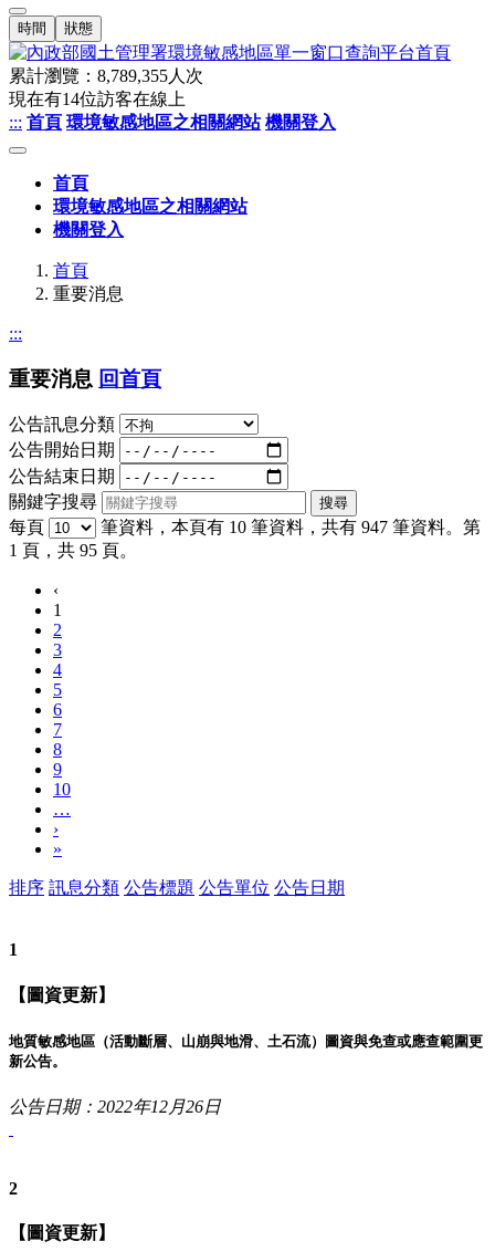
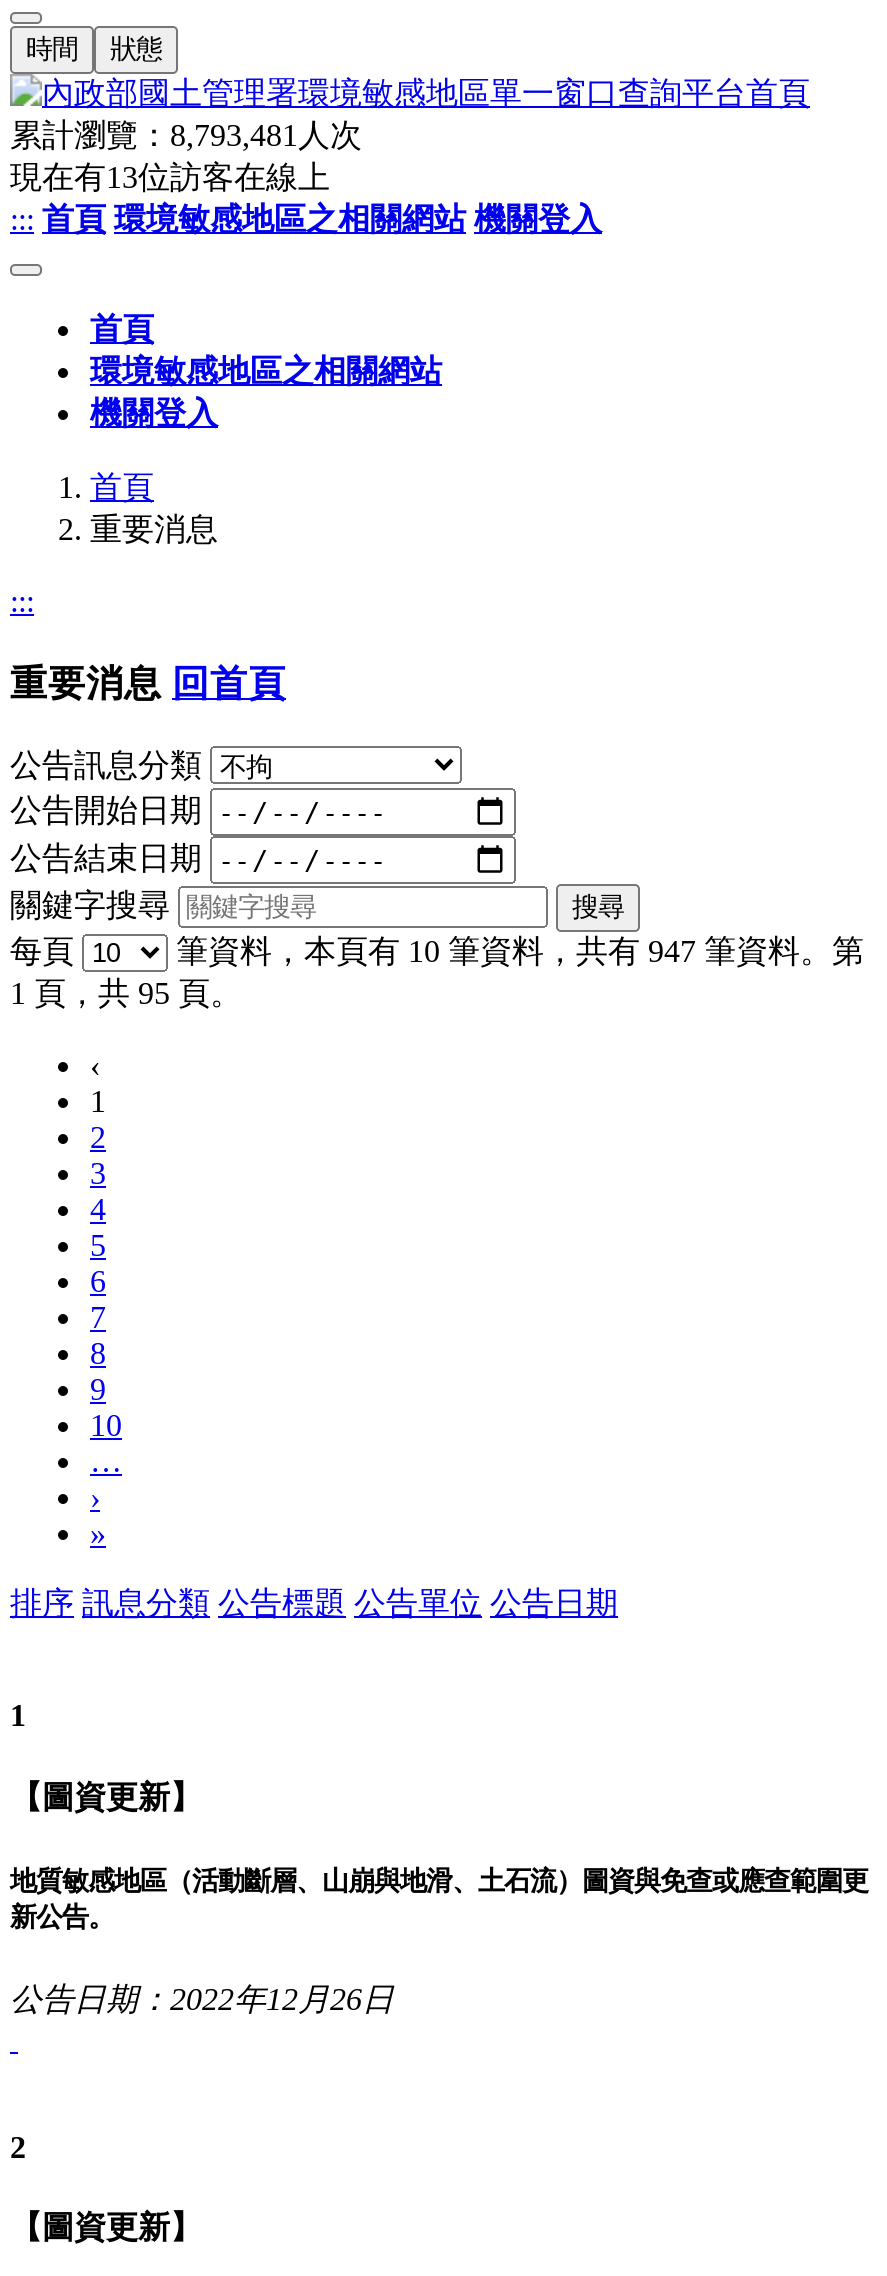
[9,66,203,85] 累計瀏覽：8,789,355人次 -> [10,118,362,152] 累計瀏覽：8,793,481人次
[9,90,186,108] 現在有14位訪客在線上 -> [10,160,330,194] 現在有13位訪客在線上

